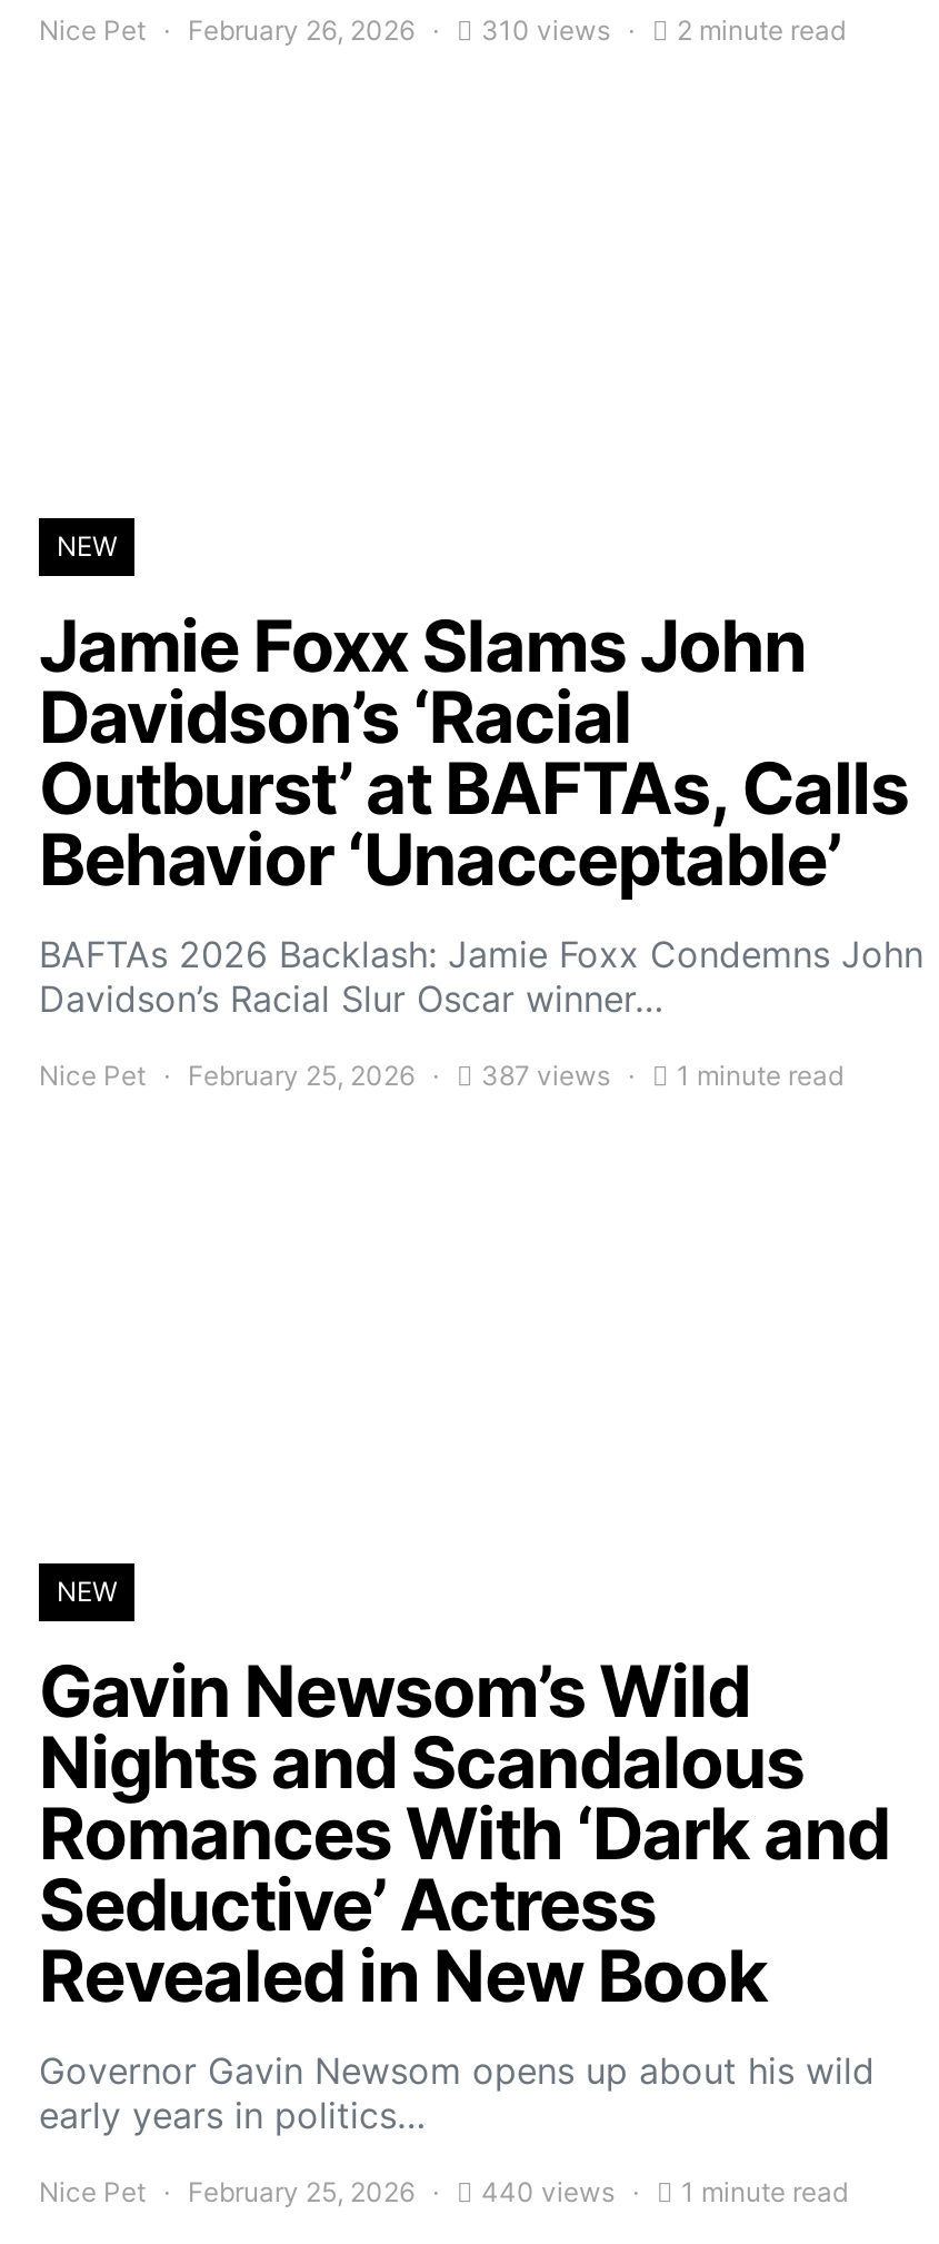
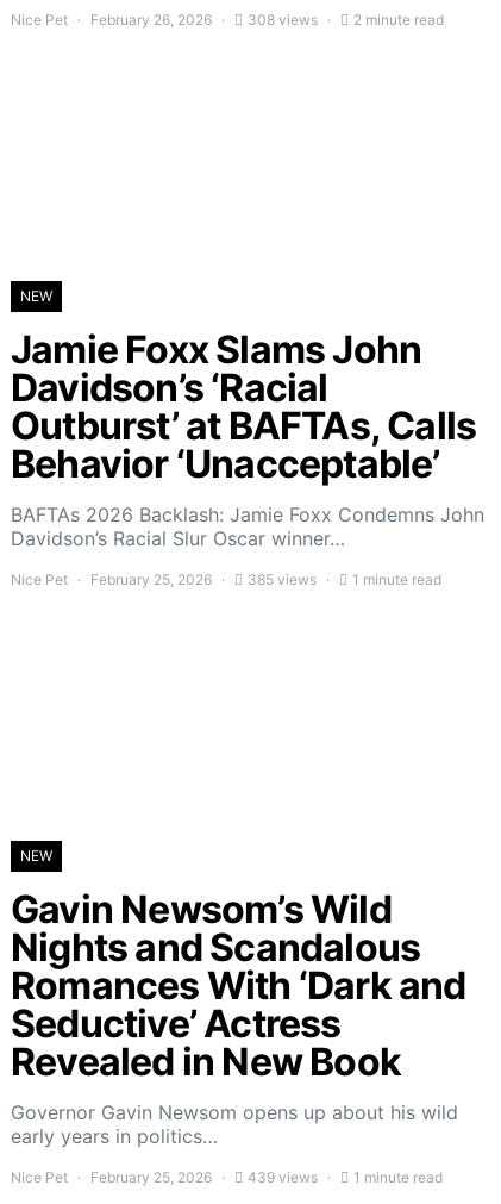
[39,13,846,47] Nice Pet February 26, 2026 310 views 2 minute read -> [11,11,444,29] Nice Pet February 26, 2026 308 views 2 minute read
[39,1059,843,1092] Nice Pet February 25, 2026 387 views 1 minute read -> [11,570,441,588] Nice Pet February 25, 2026 385 views 1 minute read
[39,2175,848,2208] Nice Pet February 25, 2026 440 views 1 minute read -> [11,1168,443,1186] Nice Pet February 25, 2026 439 views 1 minute read

